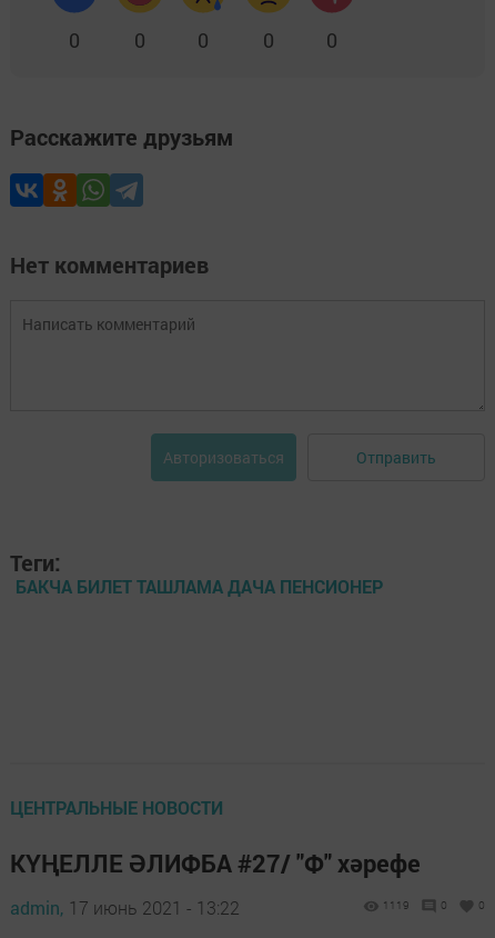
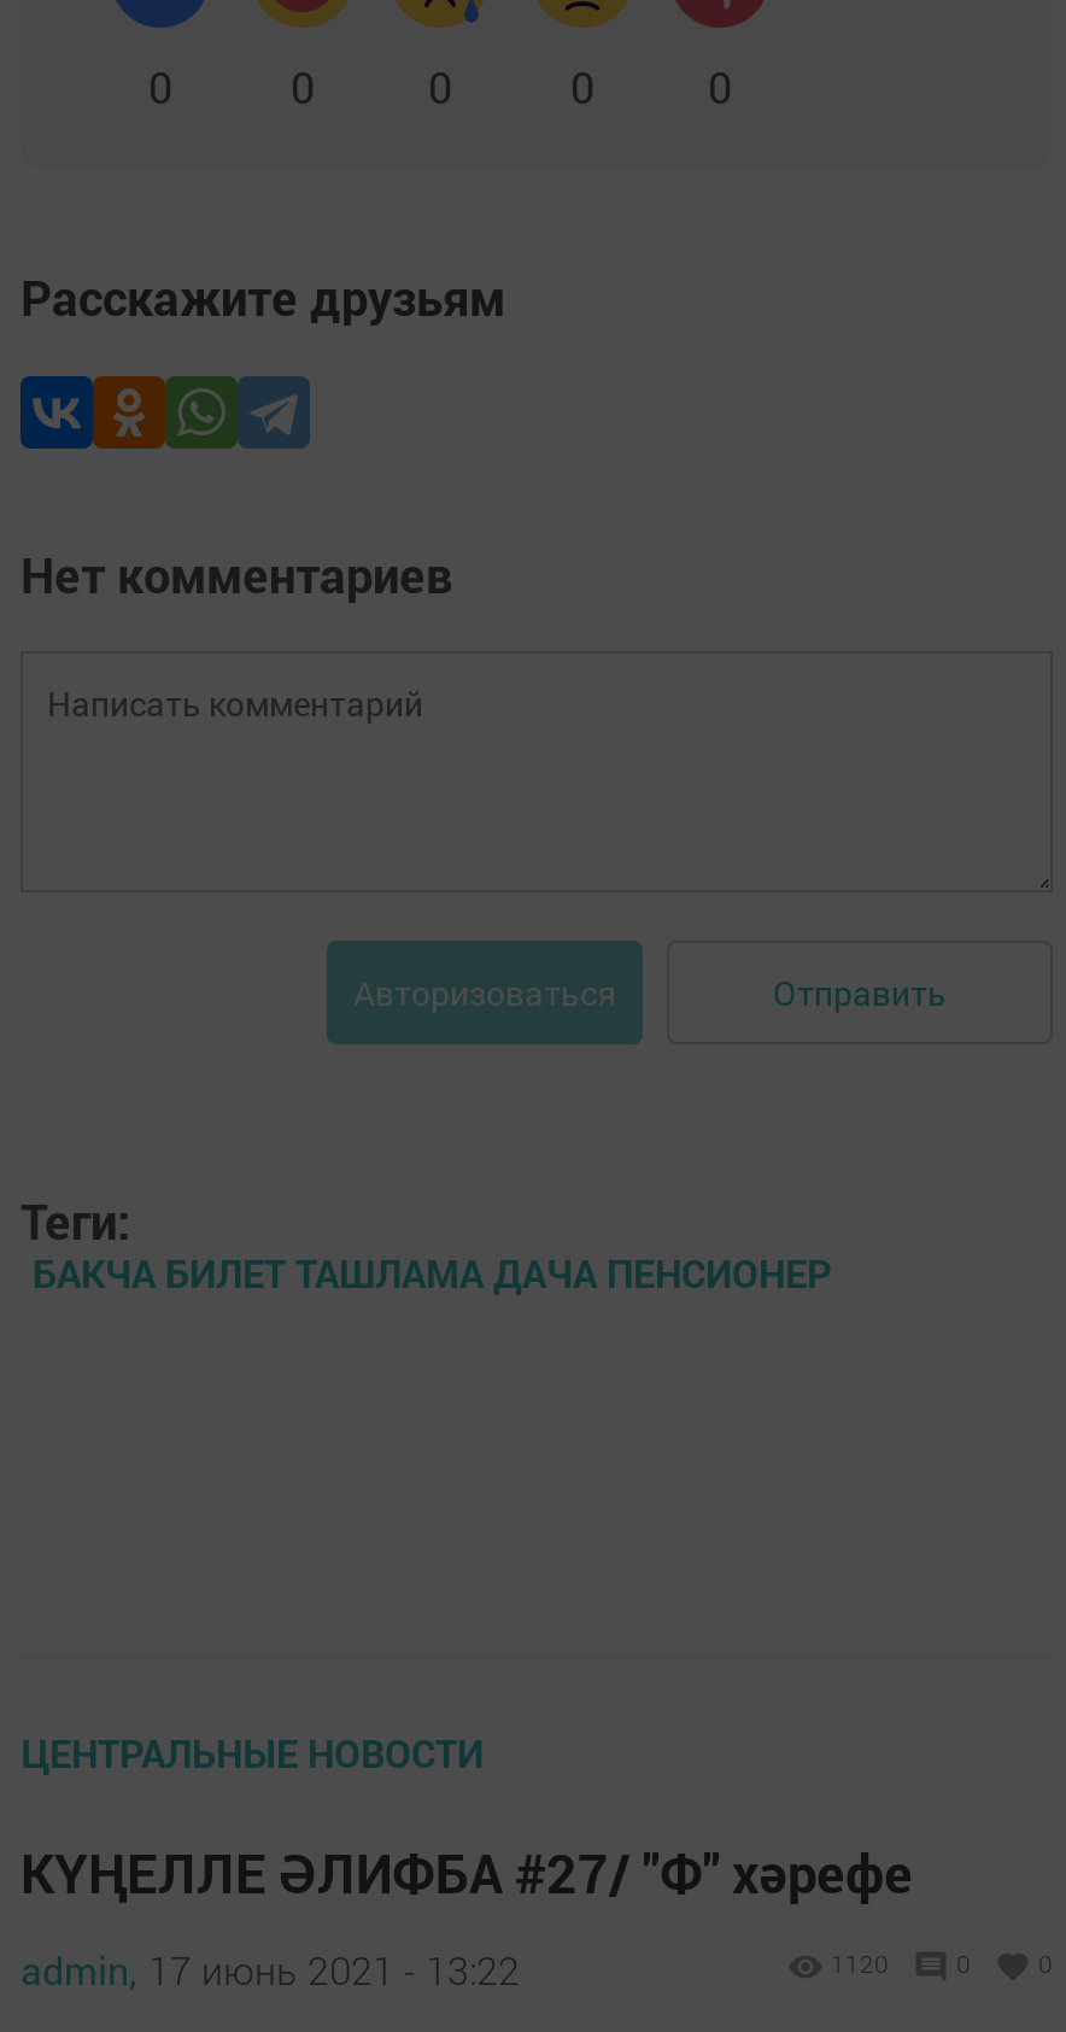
[383,898,410,913] 1119 -> [831,1949,889,1981] 1120

